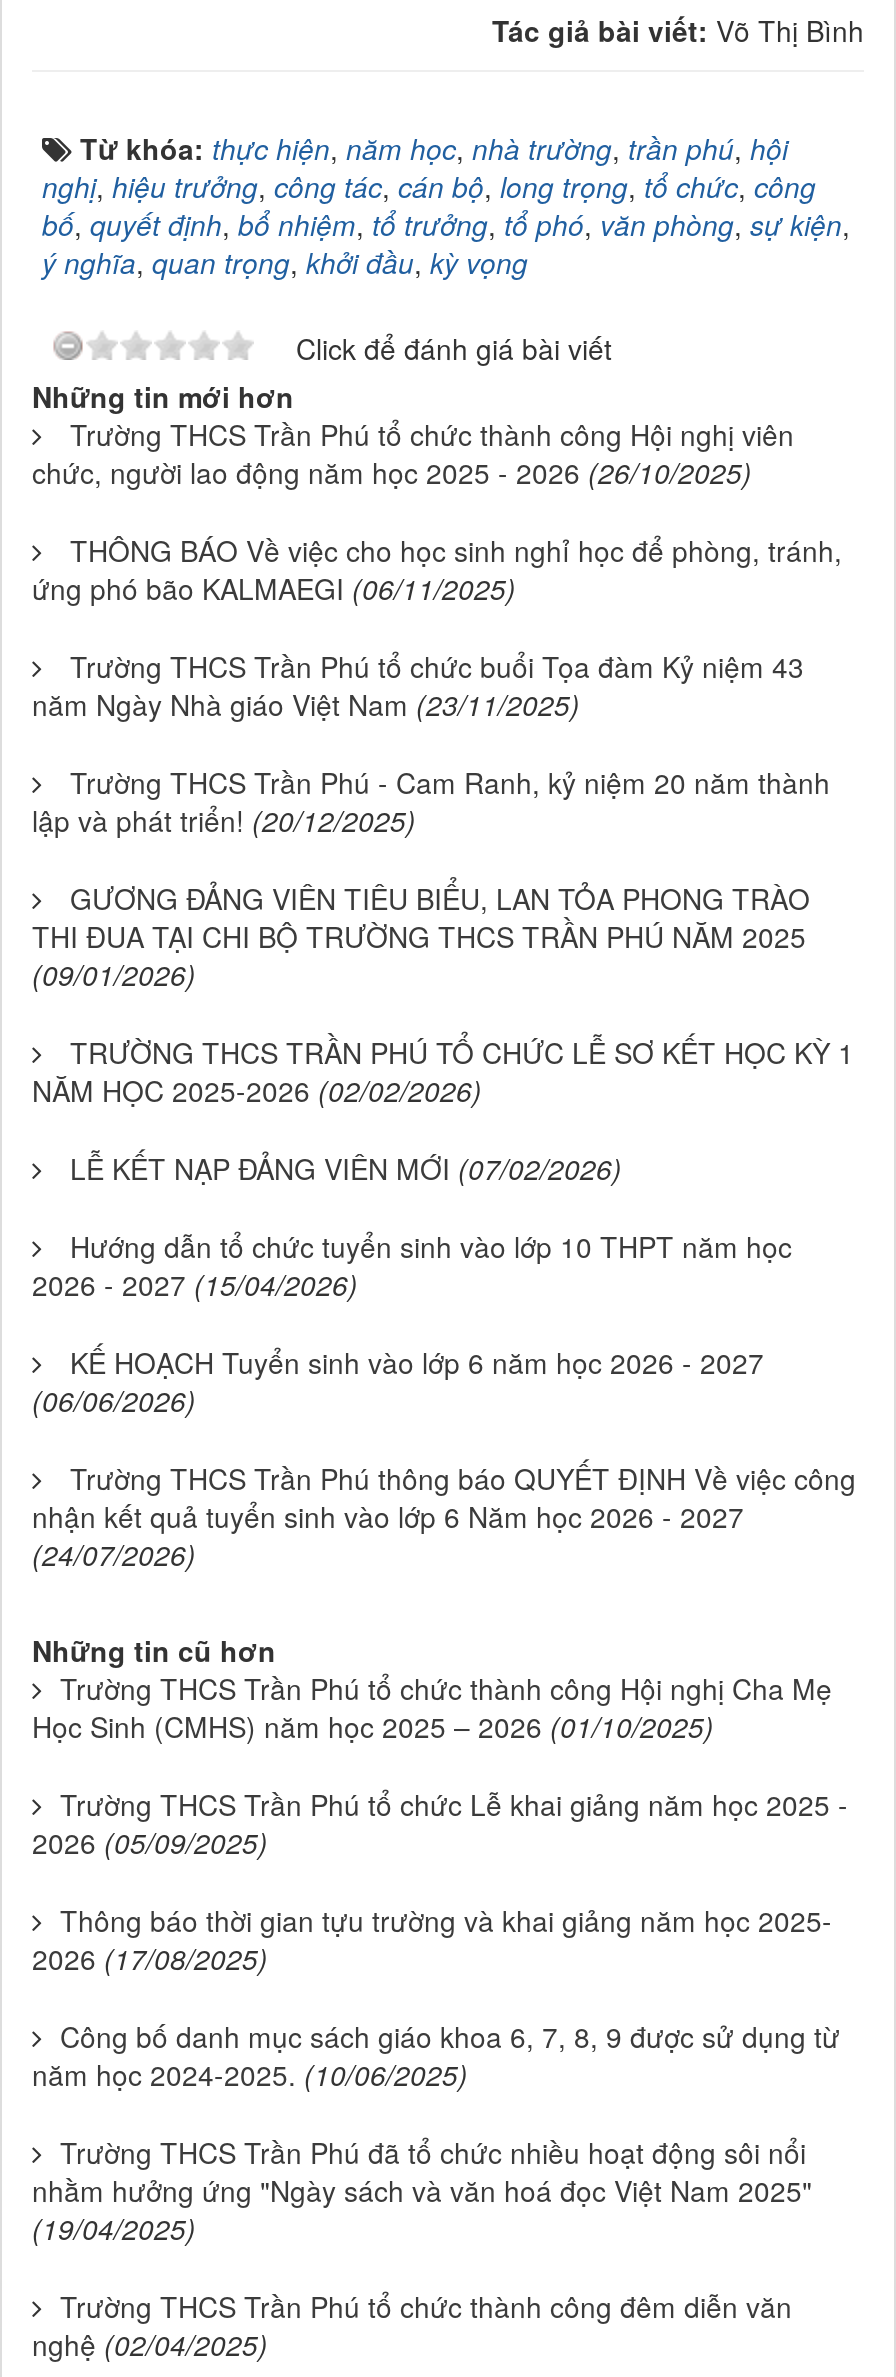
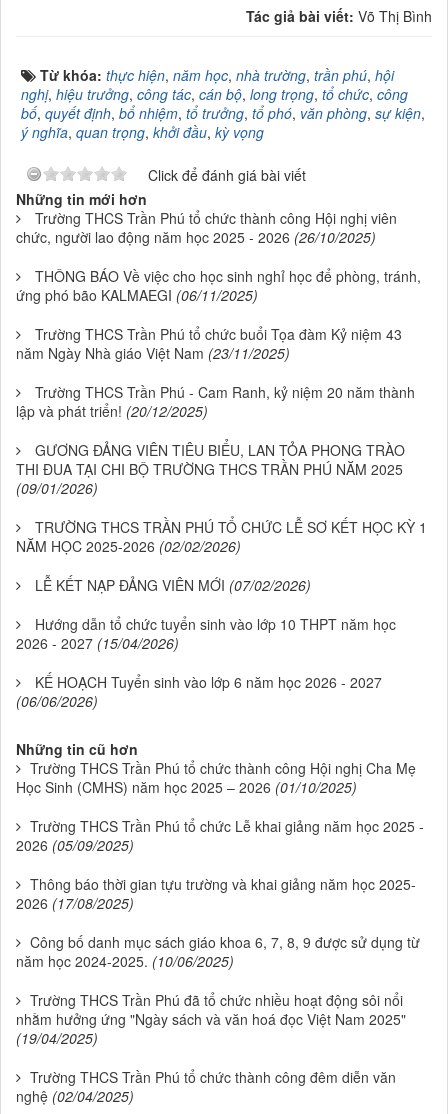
[32,1457,856,1573] Trường THCS Trần Phú thông báo QUYẾT ĐỊNH Về việc công | nhận kết quả tuyển sinh vào lớp 6 Năm học 2026 - 2027 | (24/07/2026) -> none

